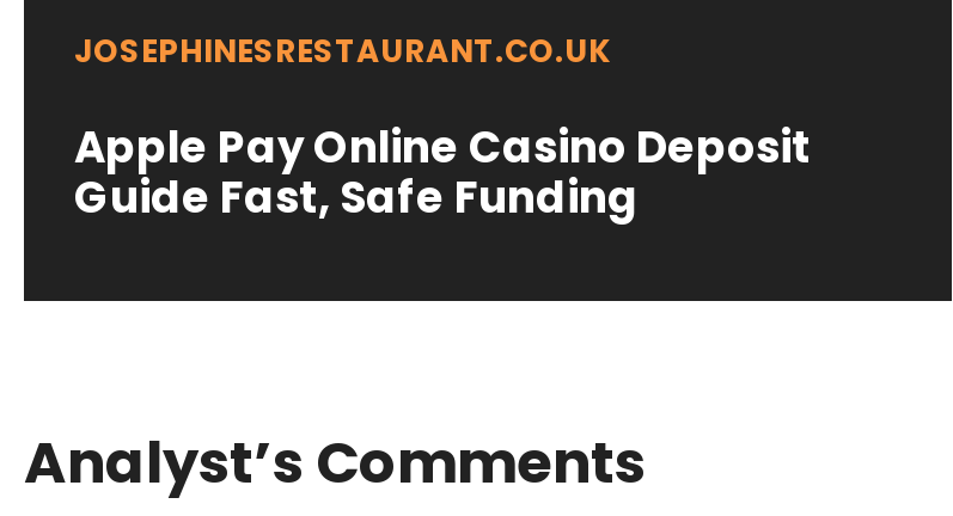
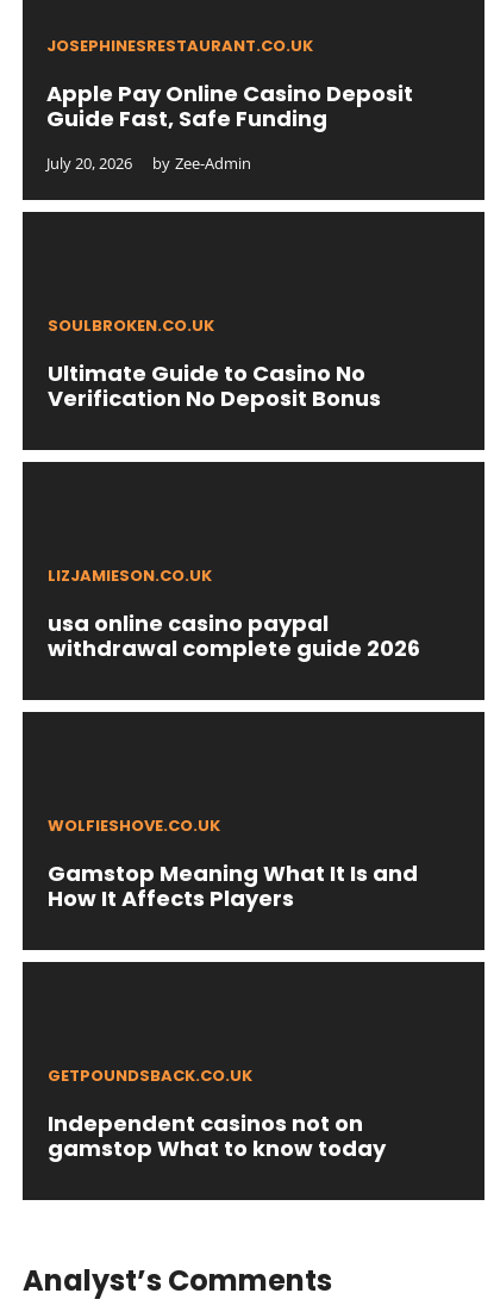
none -> [46,152,251,173] July 20, 2026 | by Zee-Admin
none -> [48,314,381,413] SOULBROKEN.CO.UK | Ultimate Guide to Casino No | Verification No Deposit Bonus
none -> [48,564,420,663] LIZJAMIESON.CO.UK | usa online casino paypal | withdrawal complete guide 2026
none -> [48,814,418,913] WOLFIESHOVE.CO.UK | Gamstop Meaning What It Is and | How It Affects Players
none -> [48,1064,386,1163] GETPOUNDSBACK.CO.UK | Independent casinos not on | gamstop What to know today

